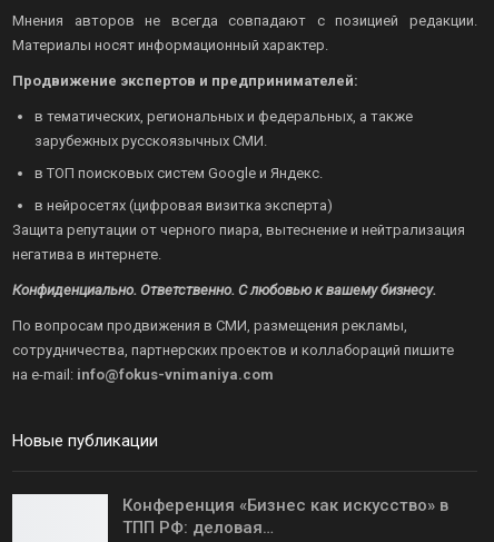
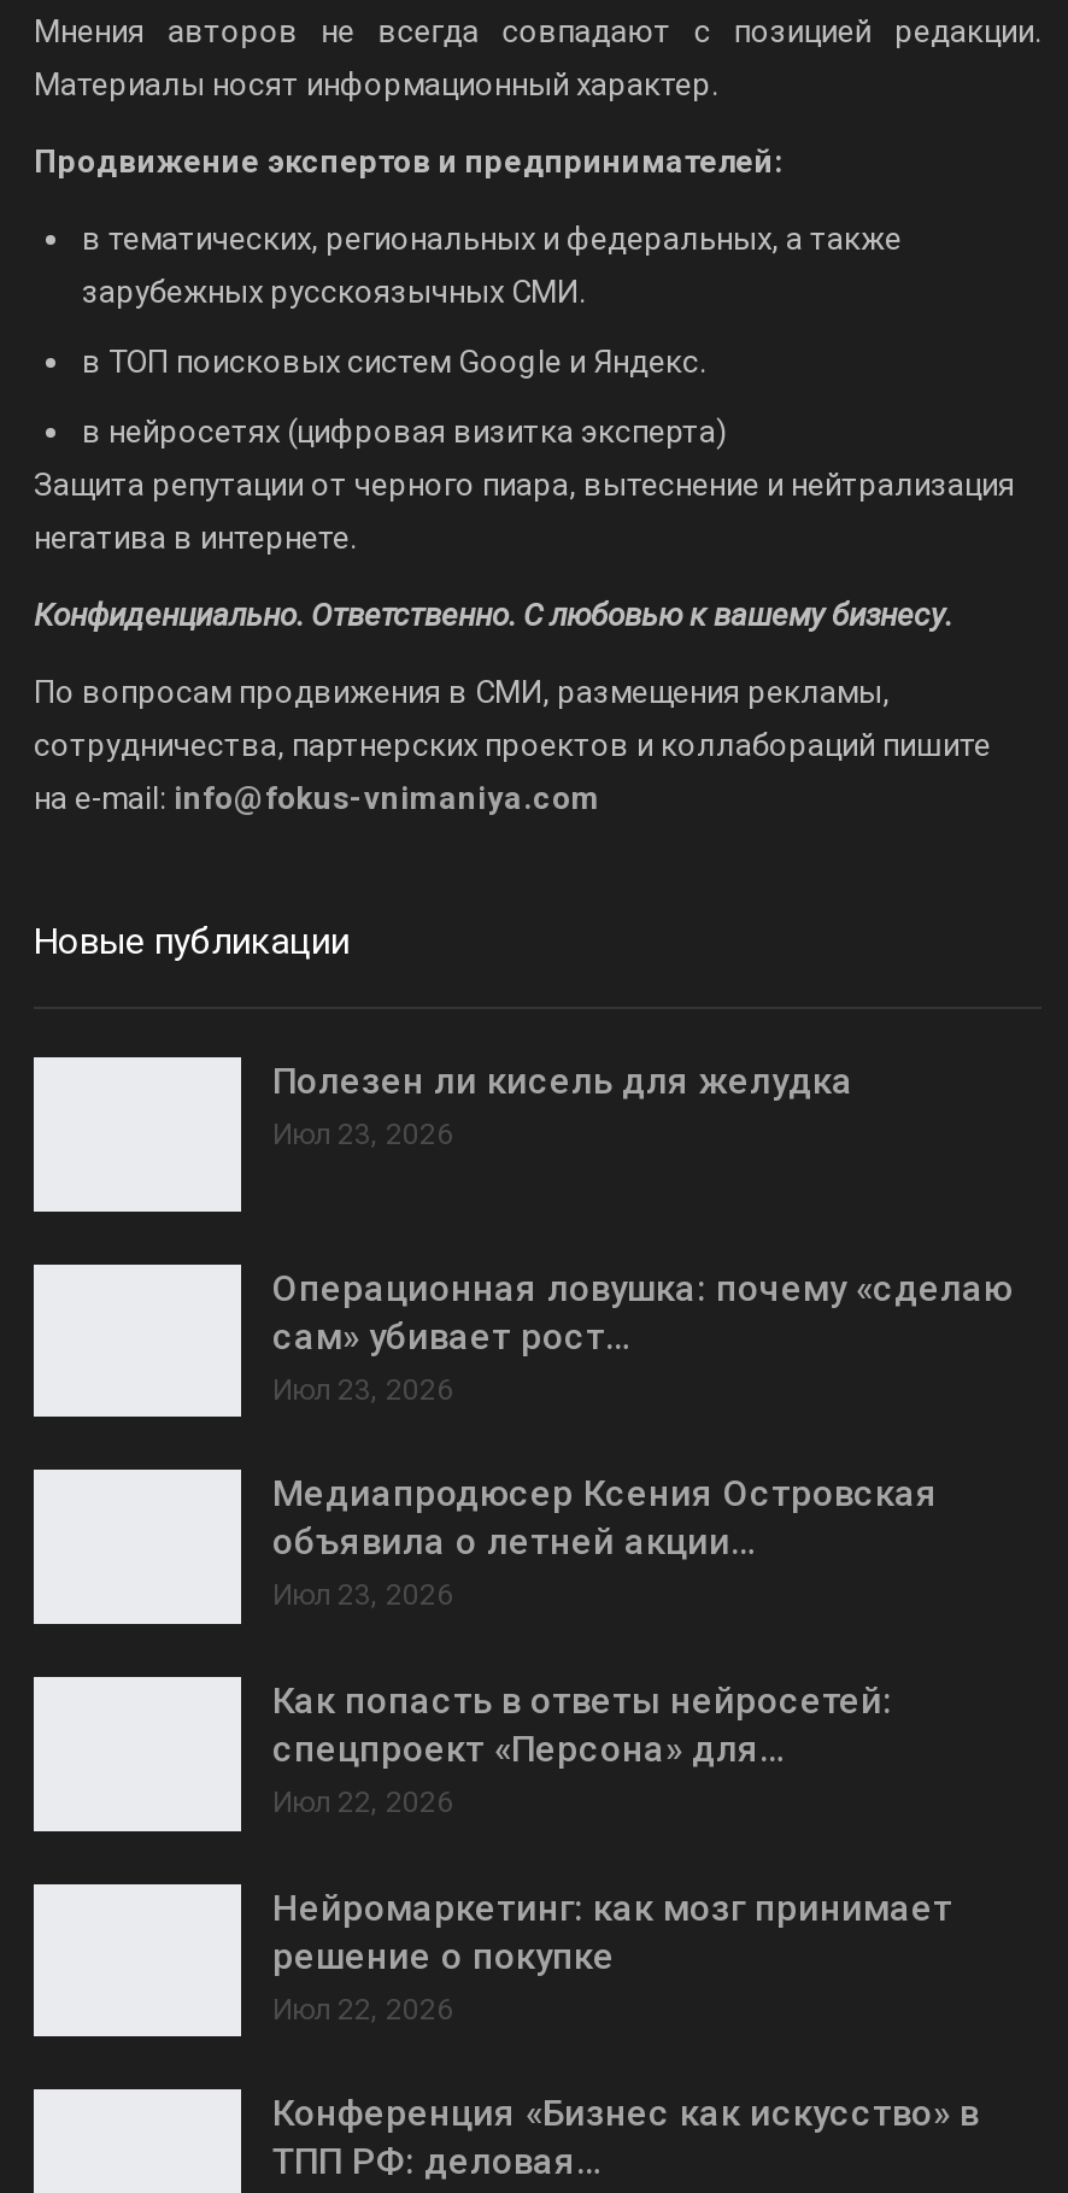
none -> [272,1060,853,1152] Полезен ли кисель для желудка | Июл 23, 2026
none -> [272,1267,1013,2026] Операционная ловушка: почему «сделаю | сам» убивает рост… | Июл 23, 2026 | Медиапродюсер Ксения Островская | объявила о летней акции… | Июл 23, 2026 | Как попасть в ответы нейросетей: | спецпроект «Персона» для… | Июл 22, 2026 | Нейромаркетинг: как мозг принимает | решение о покупке | Июл 22, 2026

